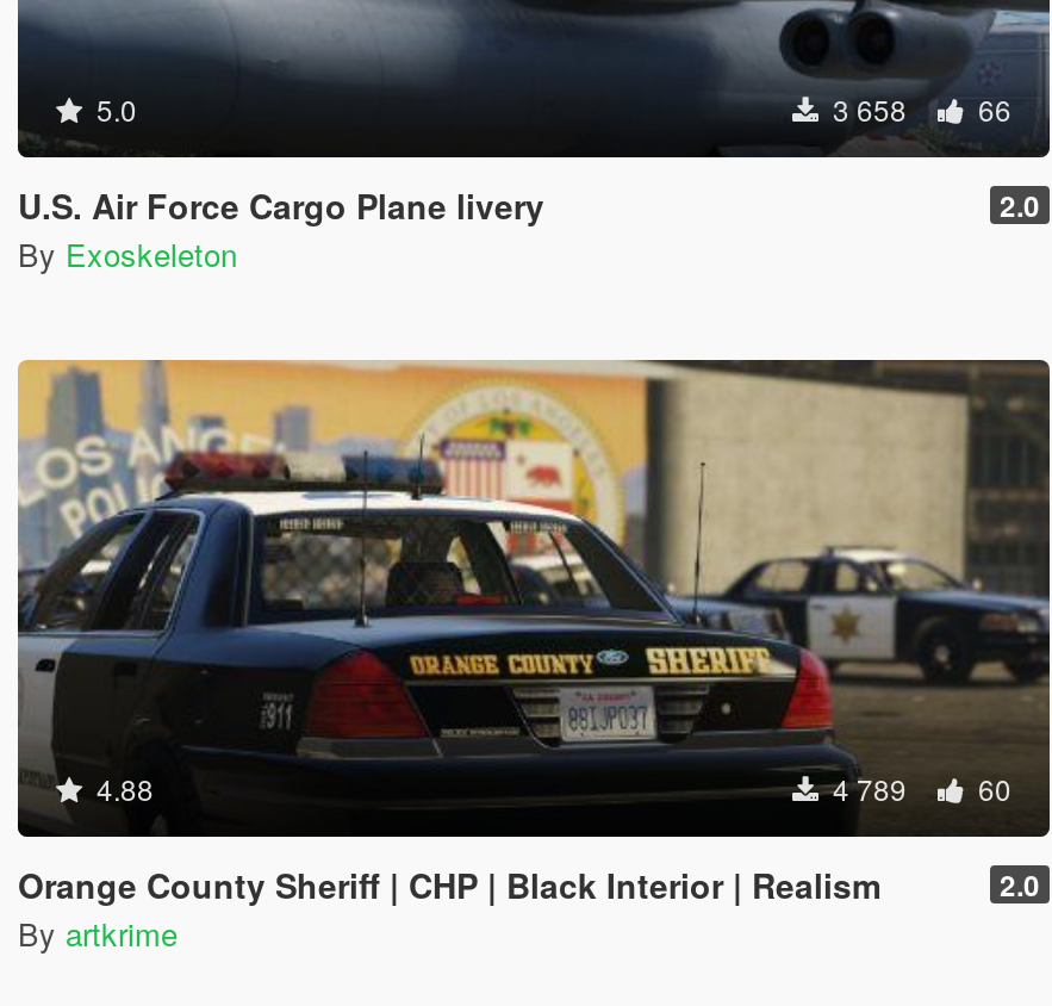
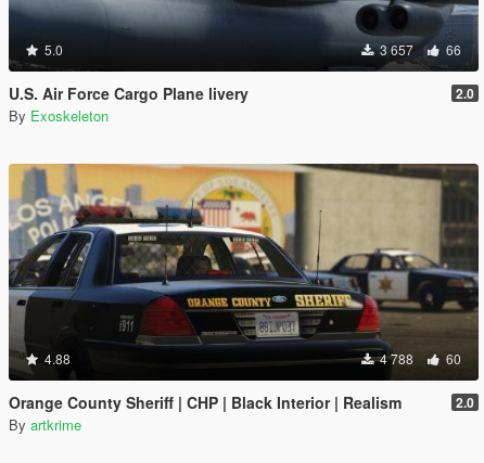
[826,88,1011,129] 3 658 66 -> [377,40,461,59] 3 657 66
[826,768,1011,808] 4 789 60 -> [377,349,461,368] 4 788 60

